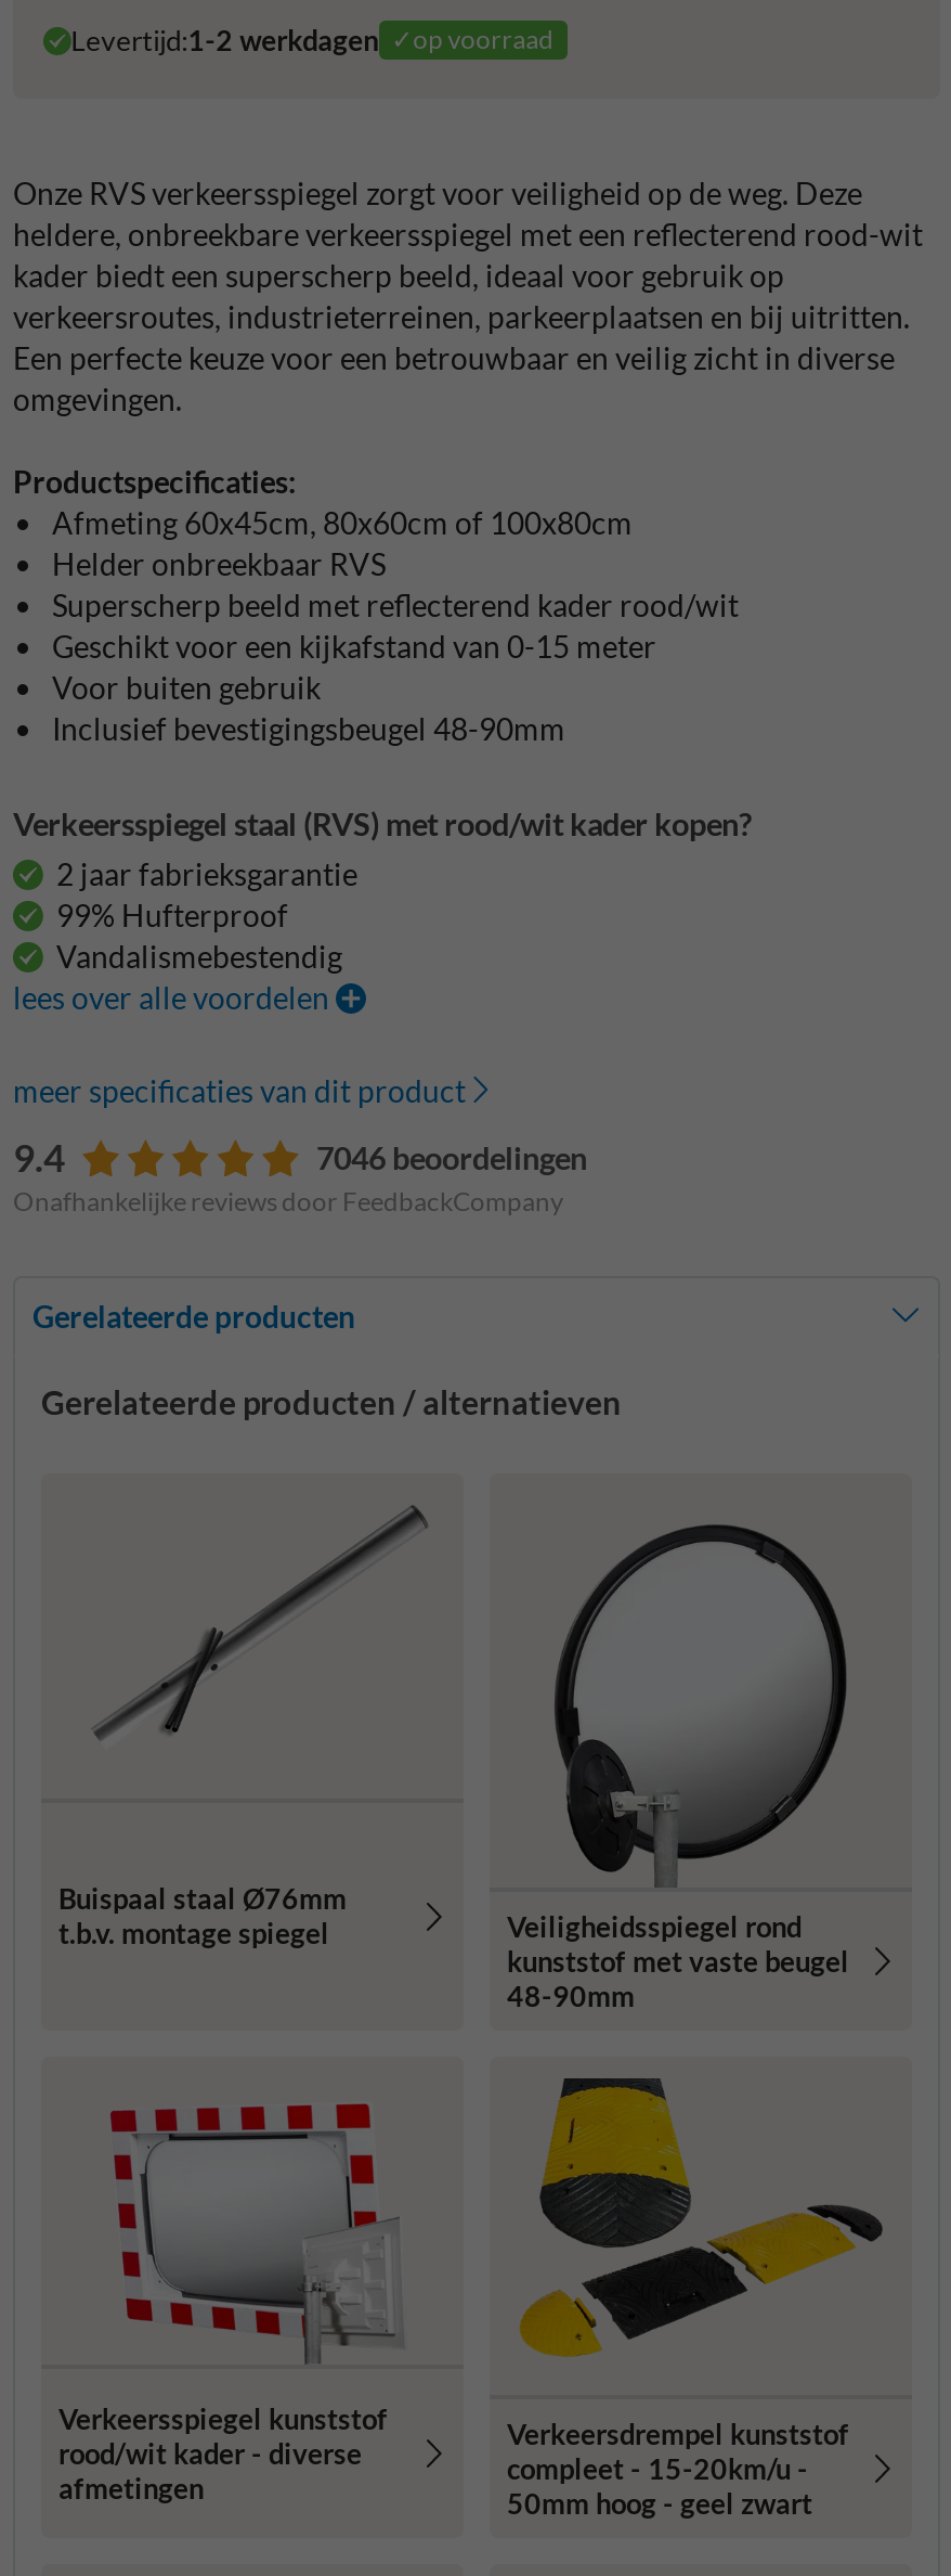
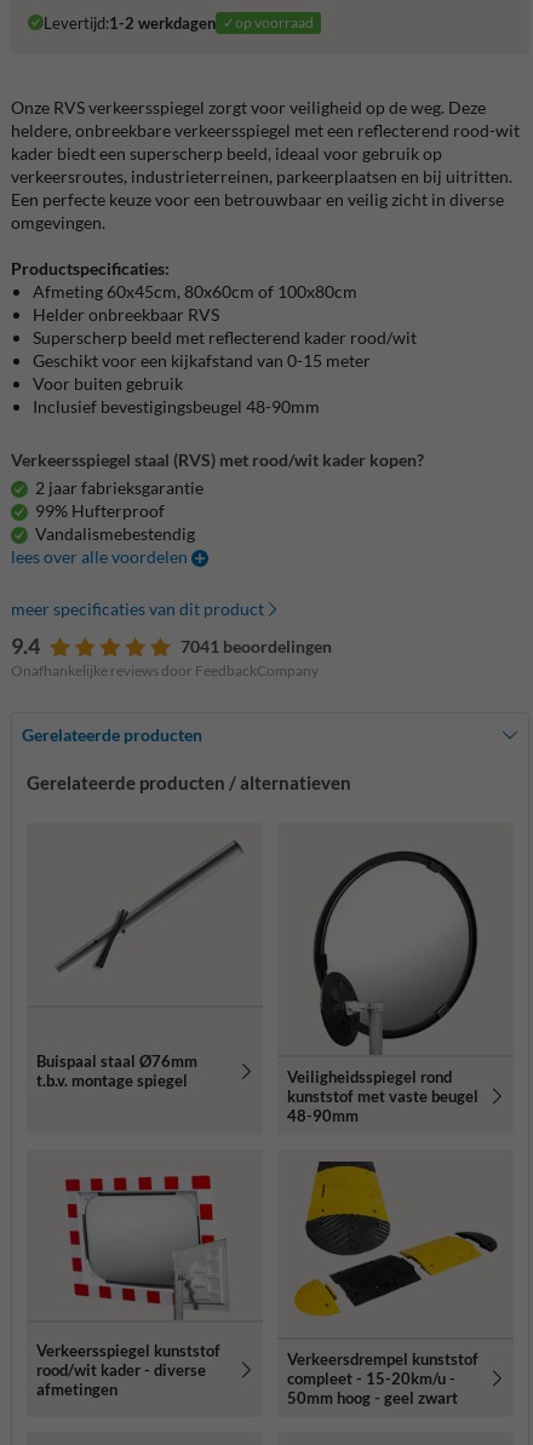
[316,1139,587,1176] 7046 beoordelingen -> [180,636,332,657] 7041 beoordelingen

